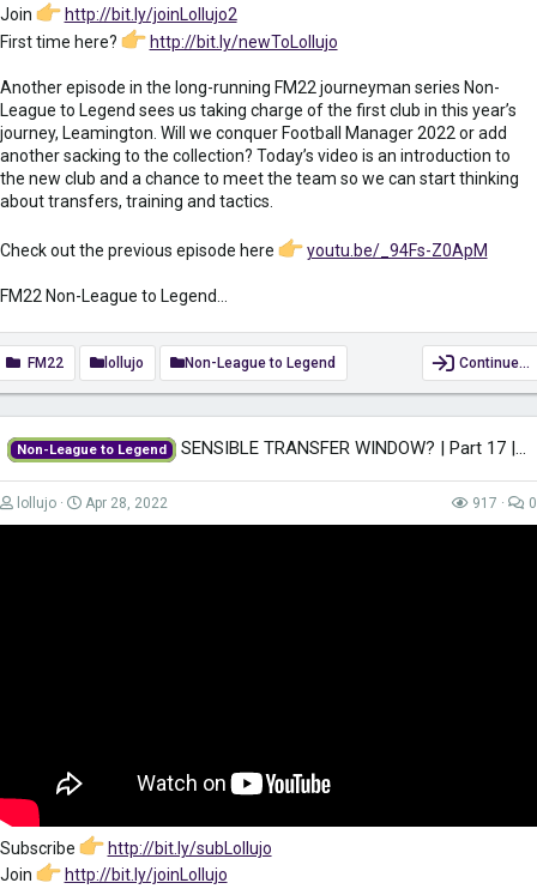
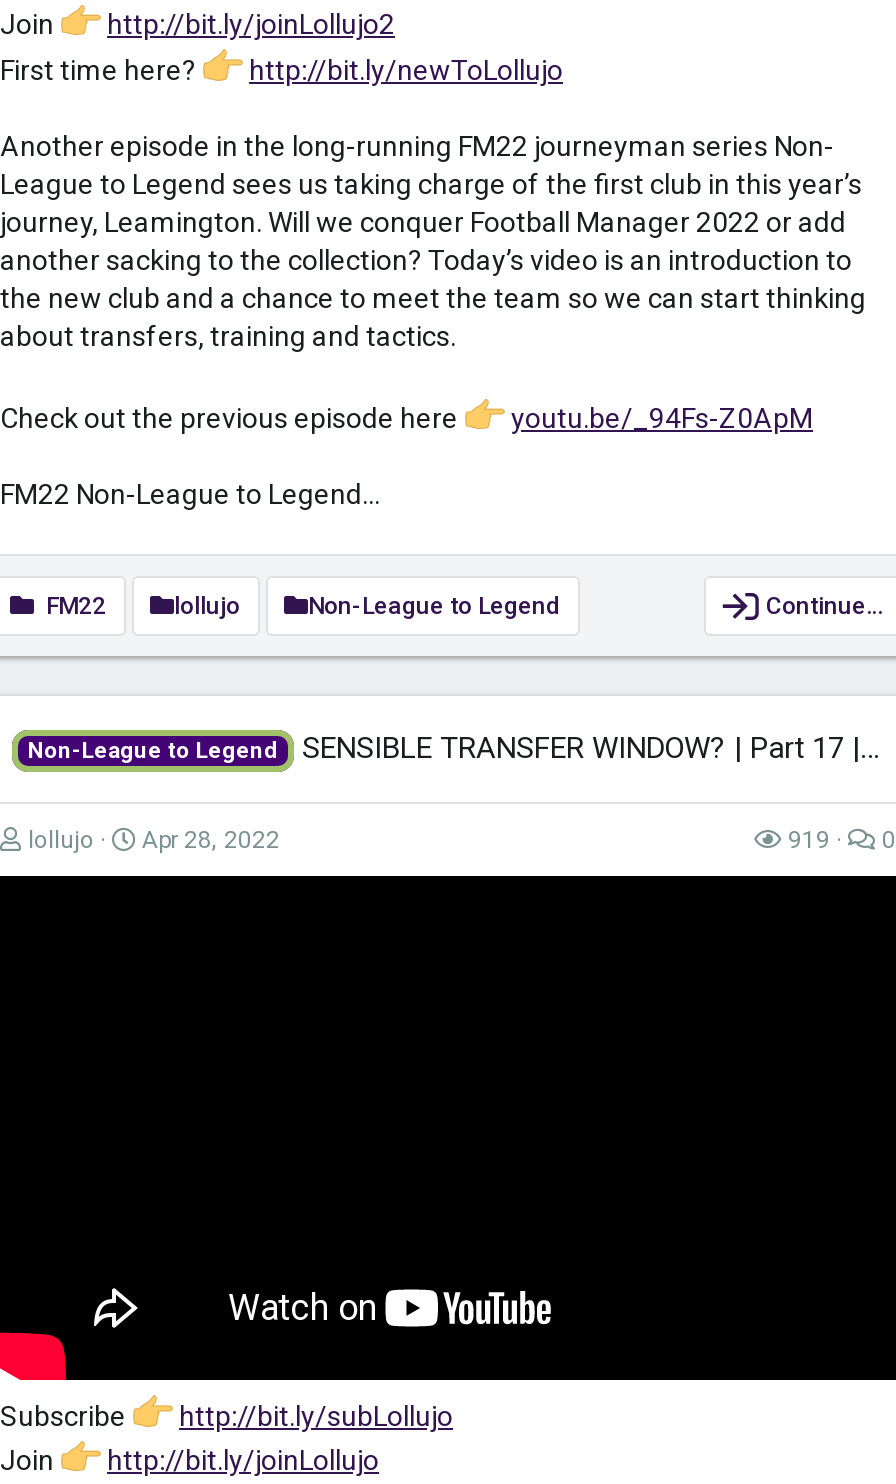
[469,495,537,512] 917 0 -> [782,826,896,854] 919 0

